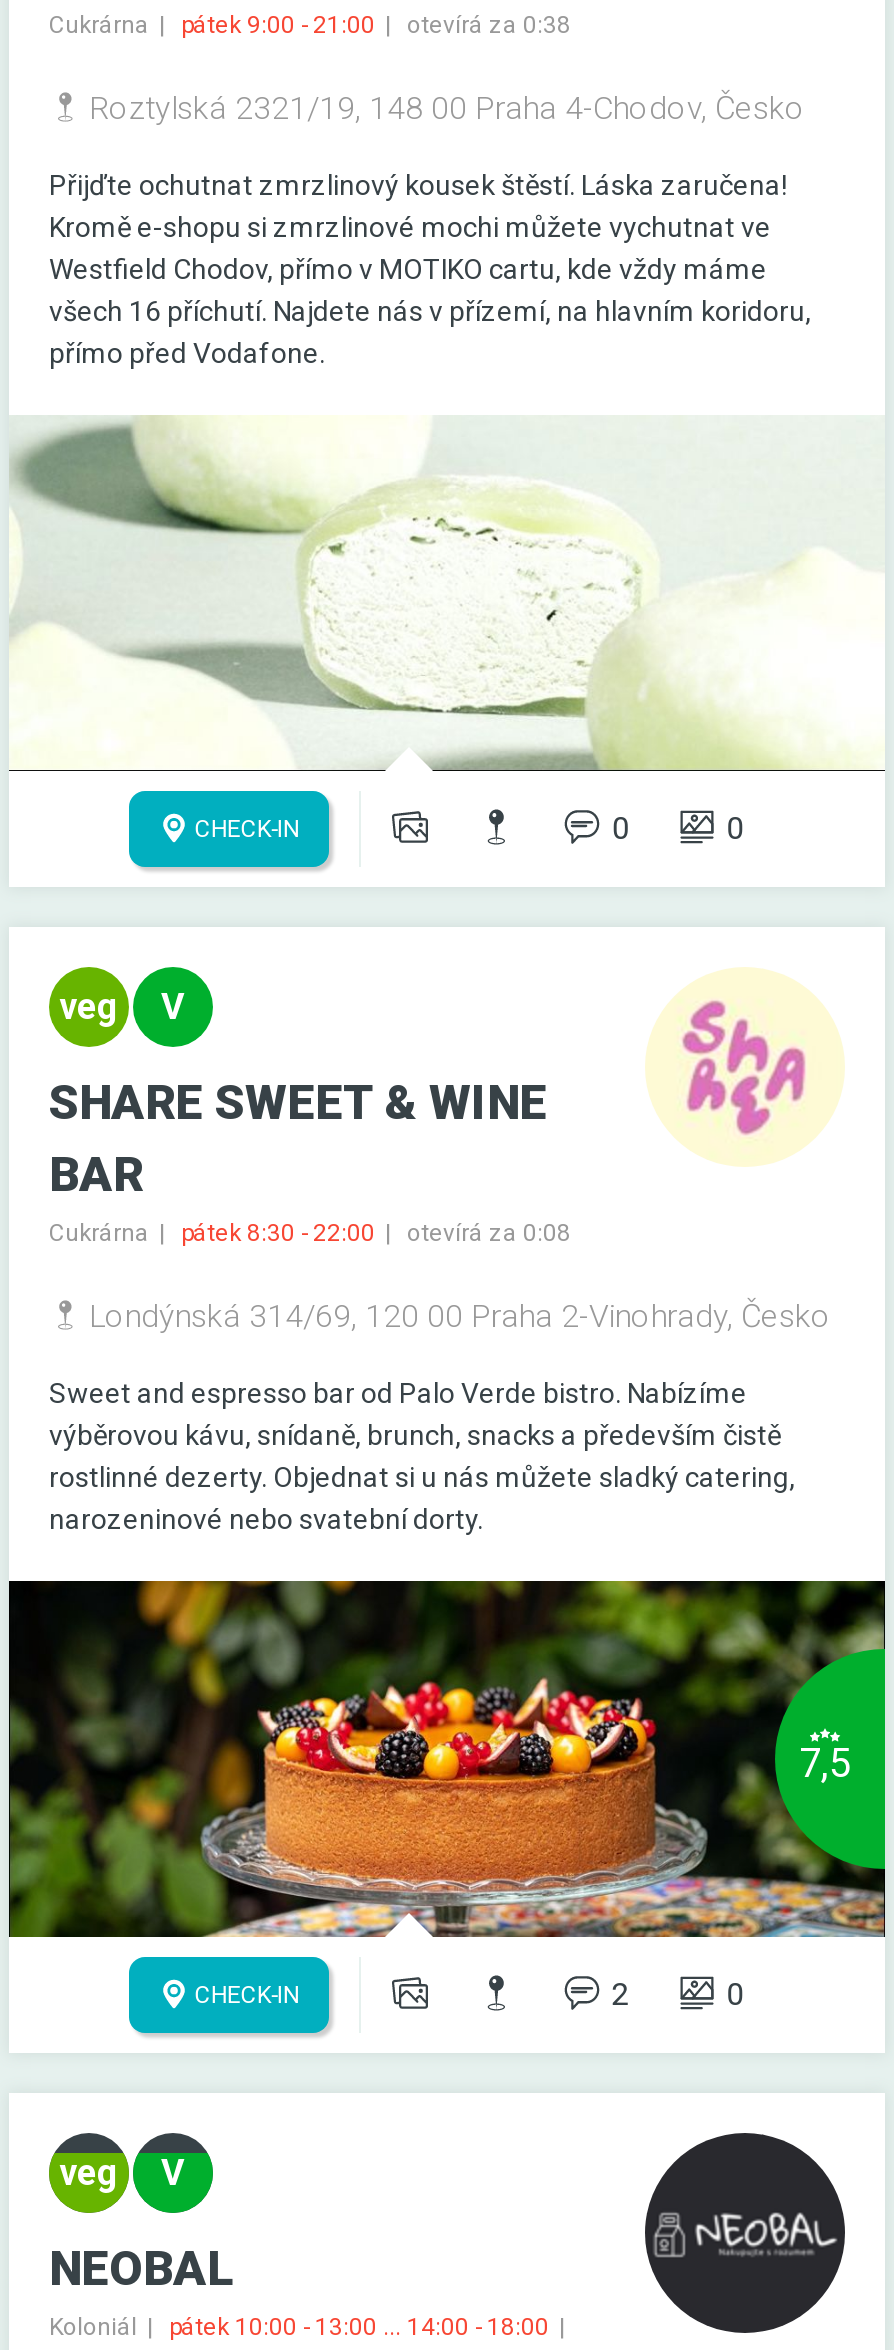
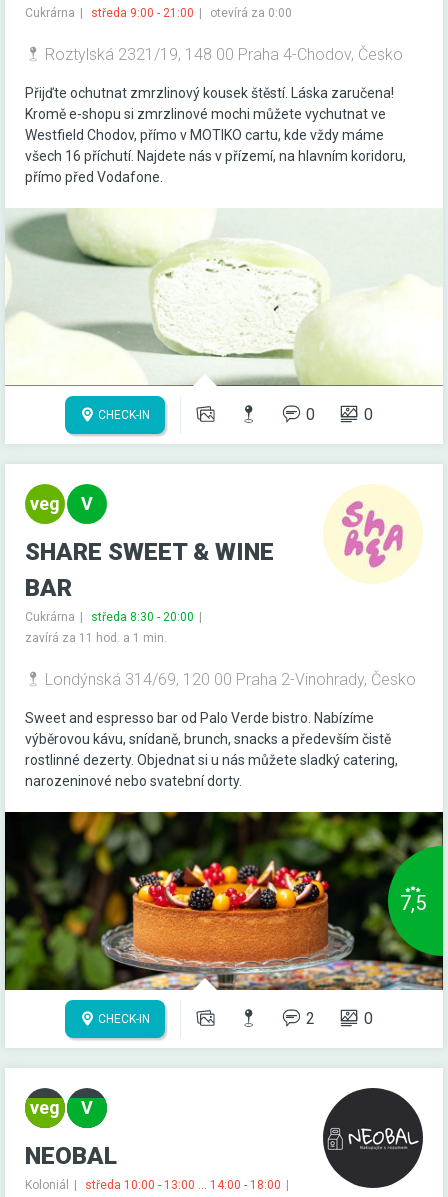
[181,10,571,38] pátek 9:00 - 21:00 | otevírá za 0:38 -> [91,6,292,20] středa 9:00 - 21:00 | otevírá za 0:00
[181,1218,571,1246] pátek 8:30 - 22:00 | otevírá za 0:08 -> [25,610,194,645] středa 8:30 - 20:00 | zavírá za 11 hod. a 1 min.
[49,2312,549,2340] Koloniál pátek 10:00 - 13:00 ... 14:00 - 18:00 -> [25,1177,281,1191] Koloniál středa 10:00 - 13:00 ... 14:00 - 18:00

